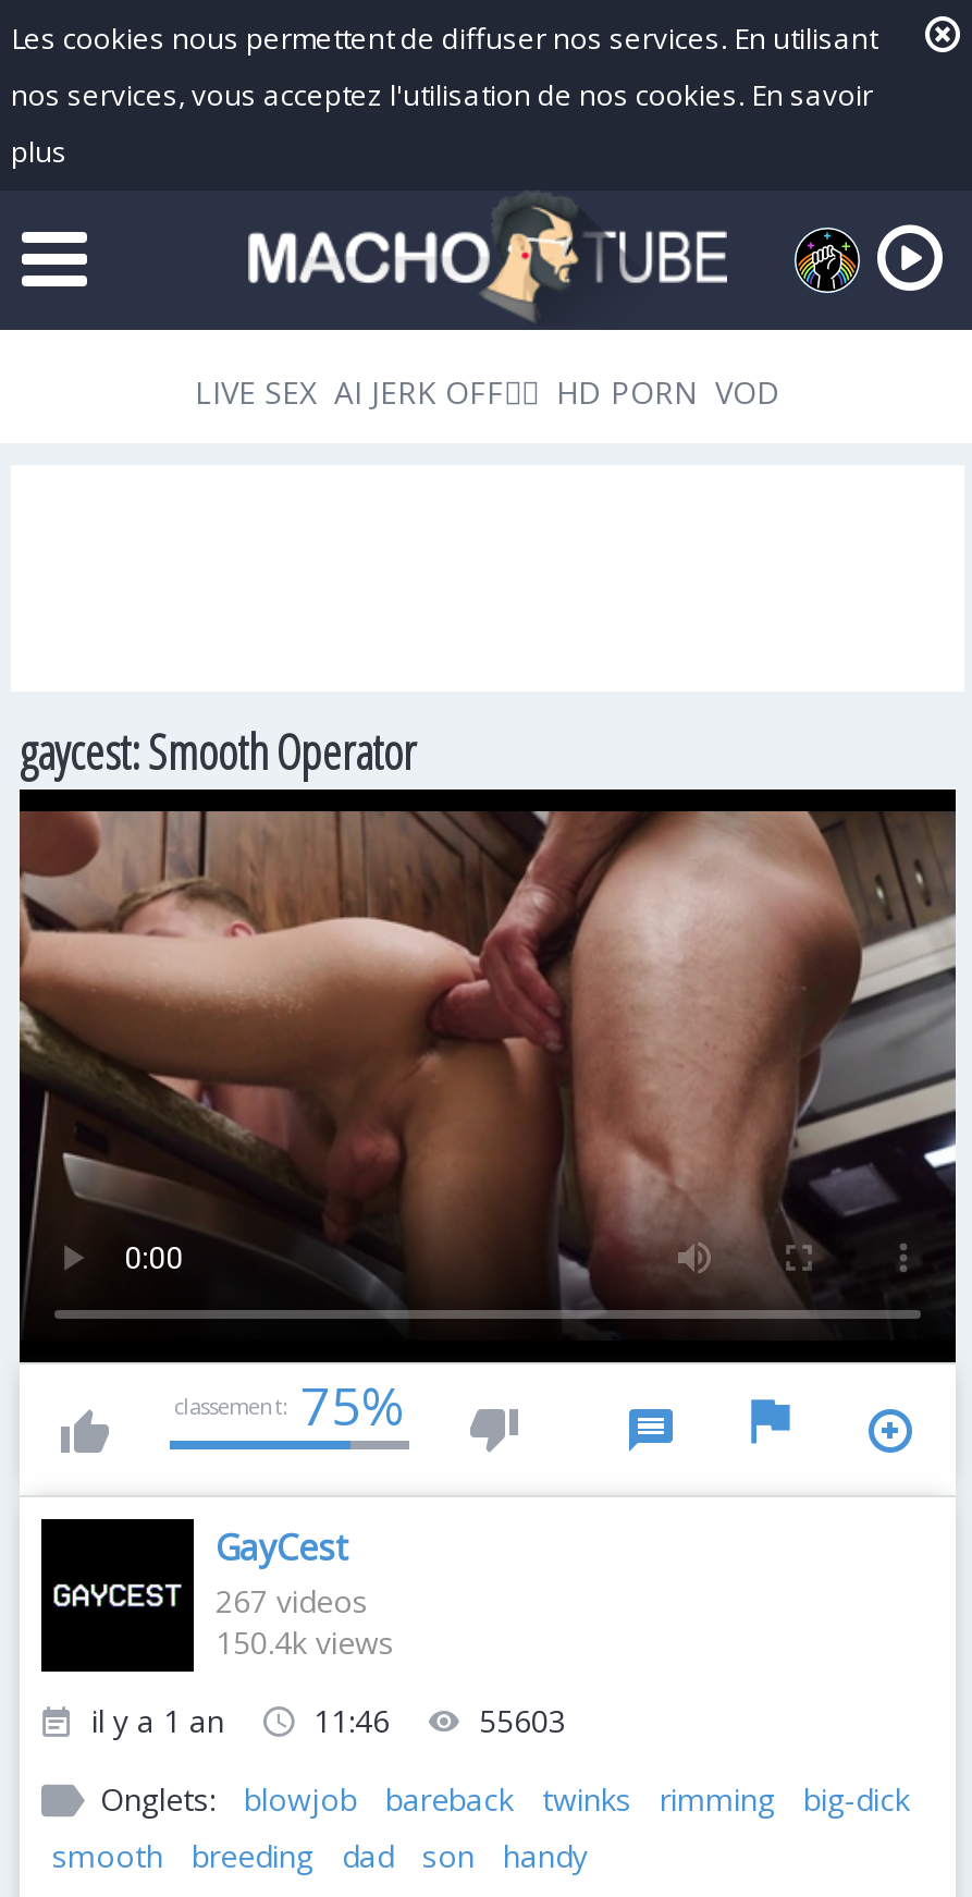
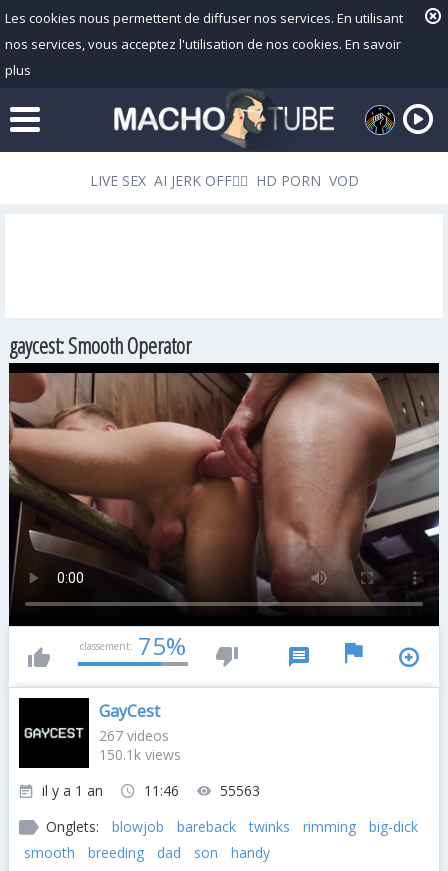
[216,1622,394,1664] 150.4k views -> [99,745,181,764] 150.1k views
[479,1701,566,1742] 55603 -> [220,781,260,800] 55563

